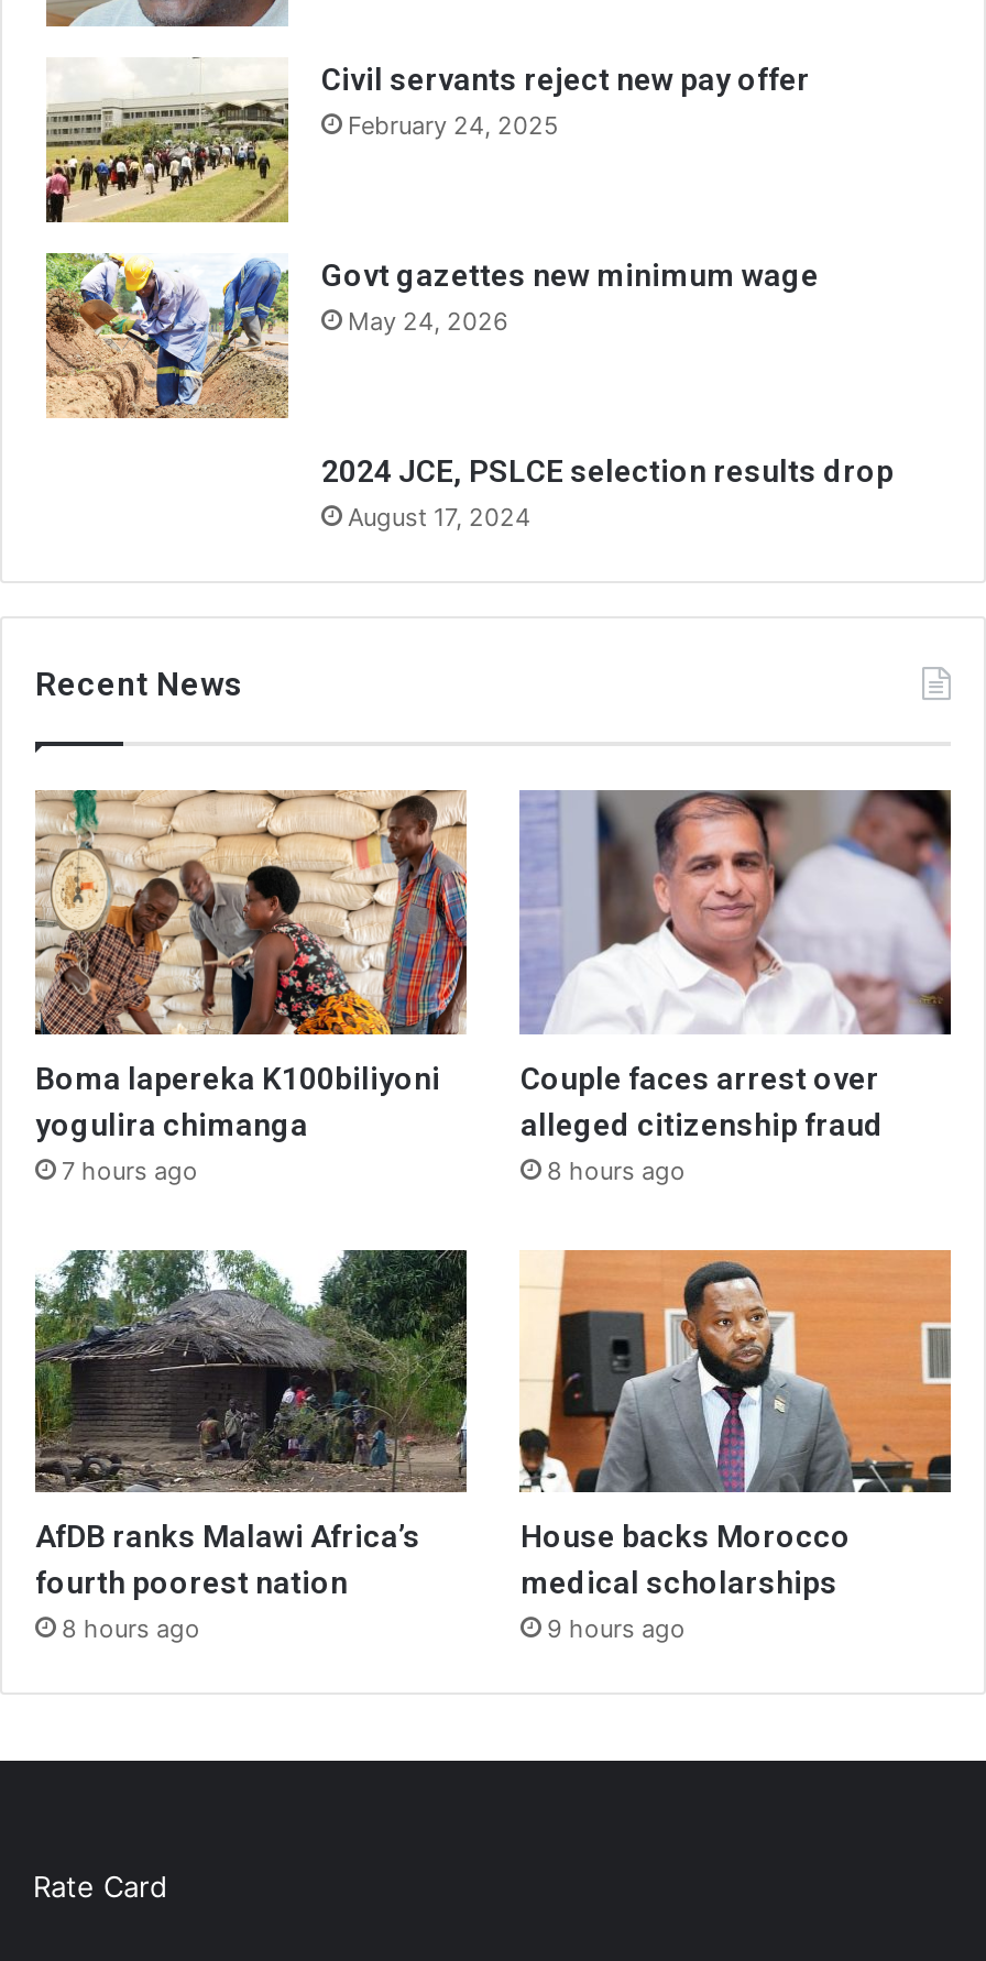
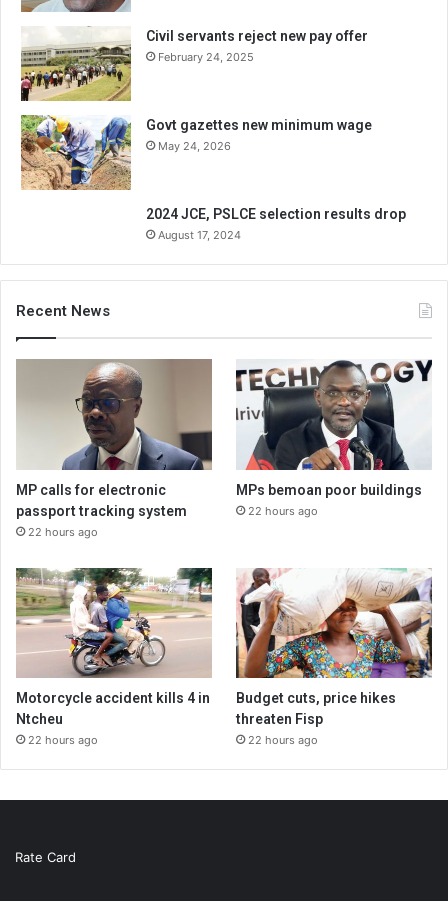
[33,788,469,1185] [image] | Boma lapereka K100biliyoni | yogulira chimanga | 7 hours ago -> [16,359,212,539] [image] | MP calls for electronic | passport tracking system | 22 hours ago
[519,788,953,1185] [image] | Couple faces arrest over | alleged citizenship fraud | 8 hours ago -> [235,359,432,518] [image] | MPs bemoan poor buildings | 22 hours ago
[33,1248,469,1644] [image] | AfDB ranks Malawi Africa’s | fourth poorest nation | 8 hours ago -> [15,567,213,747] [image] | Motorcycle accident kills 4 in | Ntcheu | 22 hours ago
[517,1248,953,1644] [image] | House backs Morocco | medical scholarships | 9 hours ago -> [235,567,433,747] [image] | Budget cuts, price hikes | threaten Fisp | 22 hours ago

